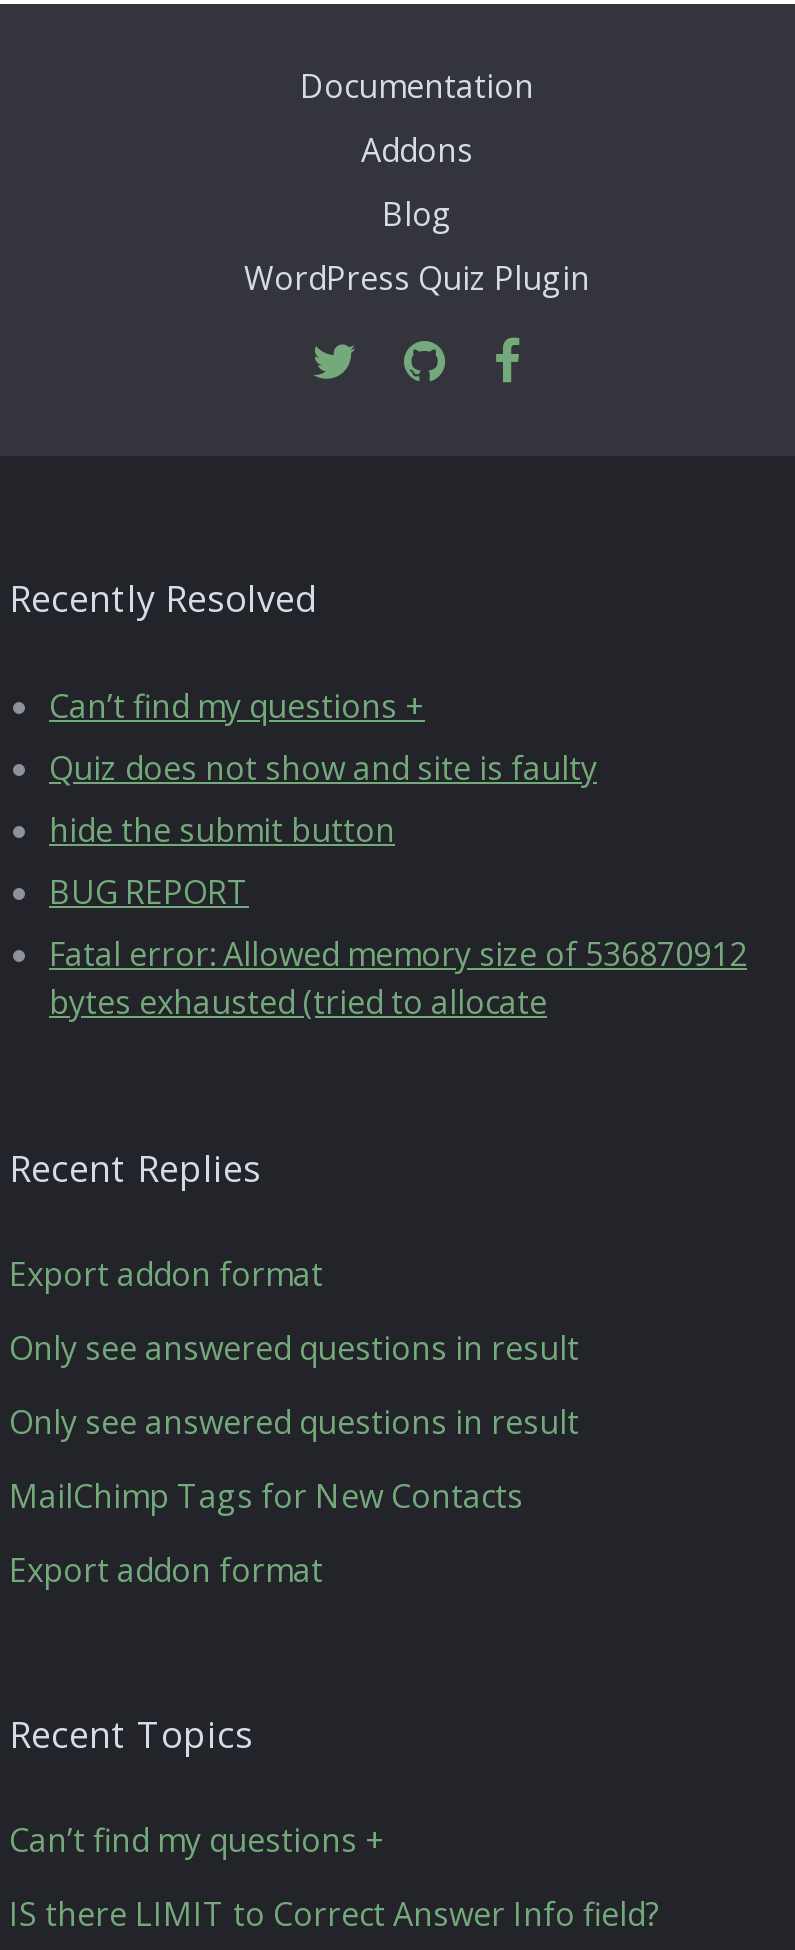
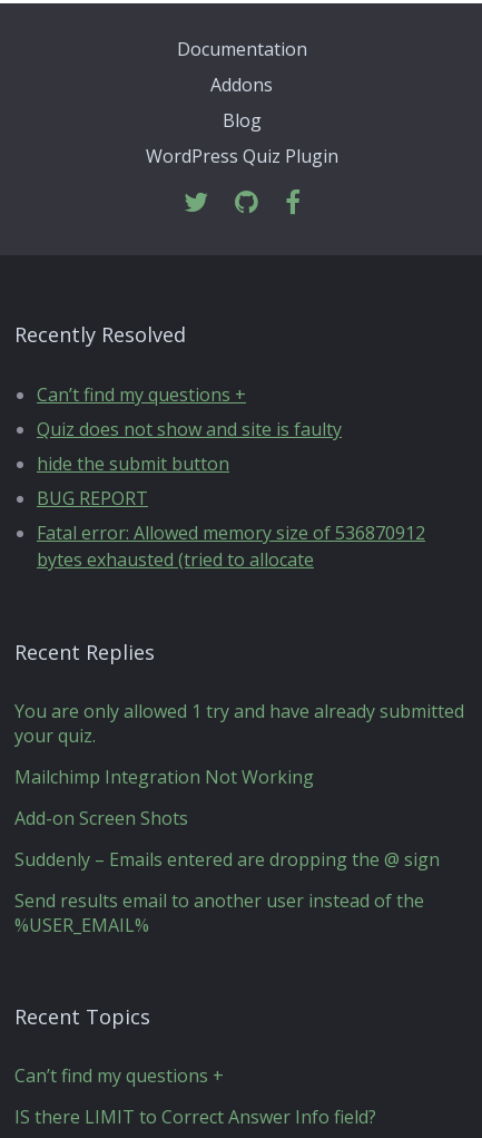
[9,1252,323,1296] Export addon format -> [14,699,464,748] You are only allowed 1 try and have already submitted | your quiz.
[9,1326,579,1370] Only see answered questions in result -> [14,765,314,789] Mailchimp Integration Not Working
[9,1400,579,1444] Only see answered questions in result -> [14,806,188,830] Add-on Screen Shots
[9,1474,523,1518] MailChimp Tags for New Contacts -> [14,847,440,872] Suddenly – Emails entered are dropping the @ sign
[9,1548,323,1592] Export addon format -> [14,888,424,937] Send results email to another user instead of the | %USER_EMAIL%

